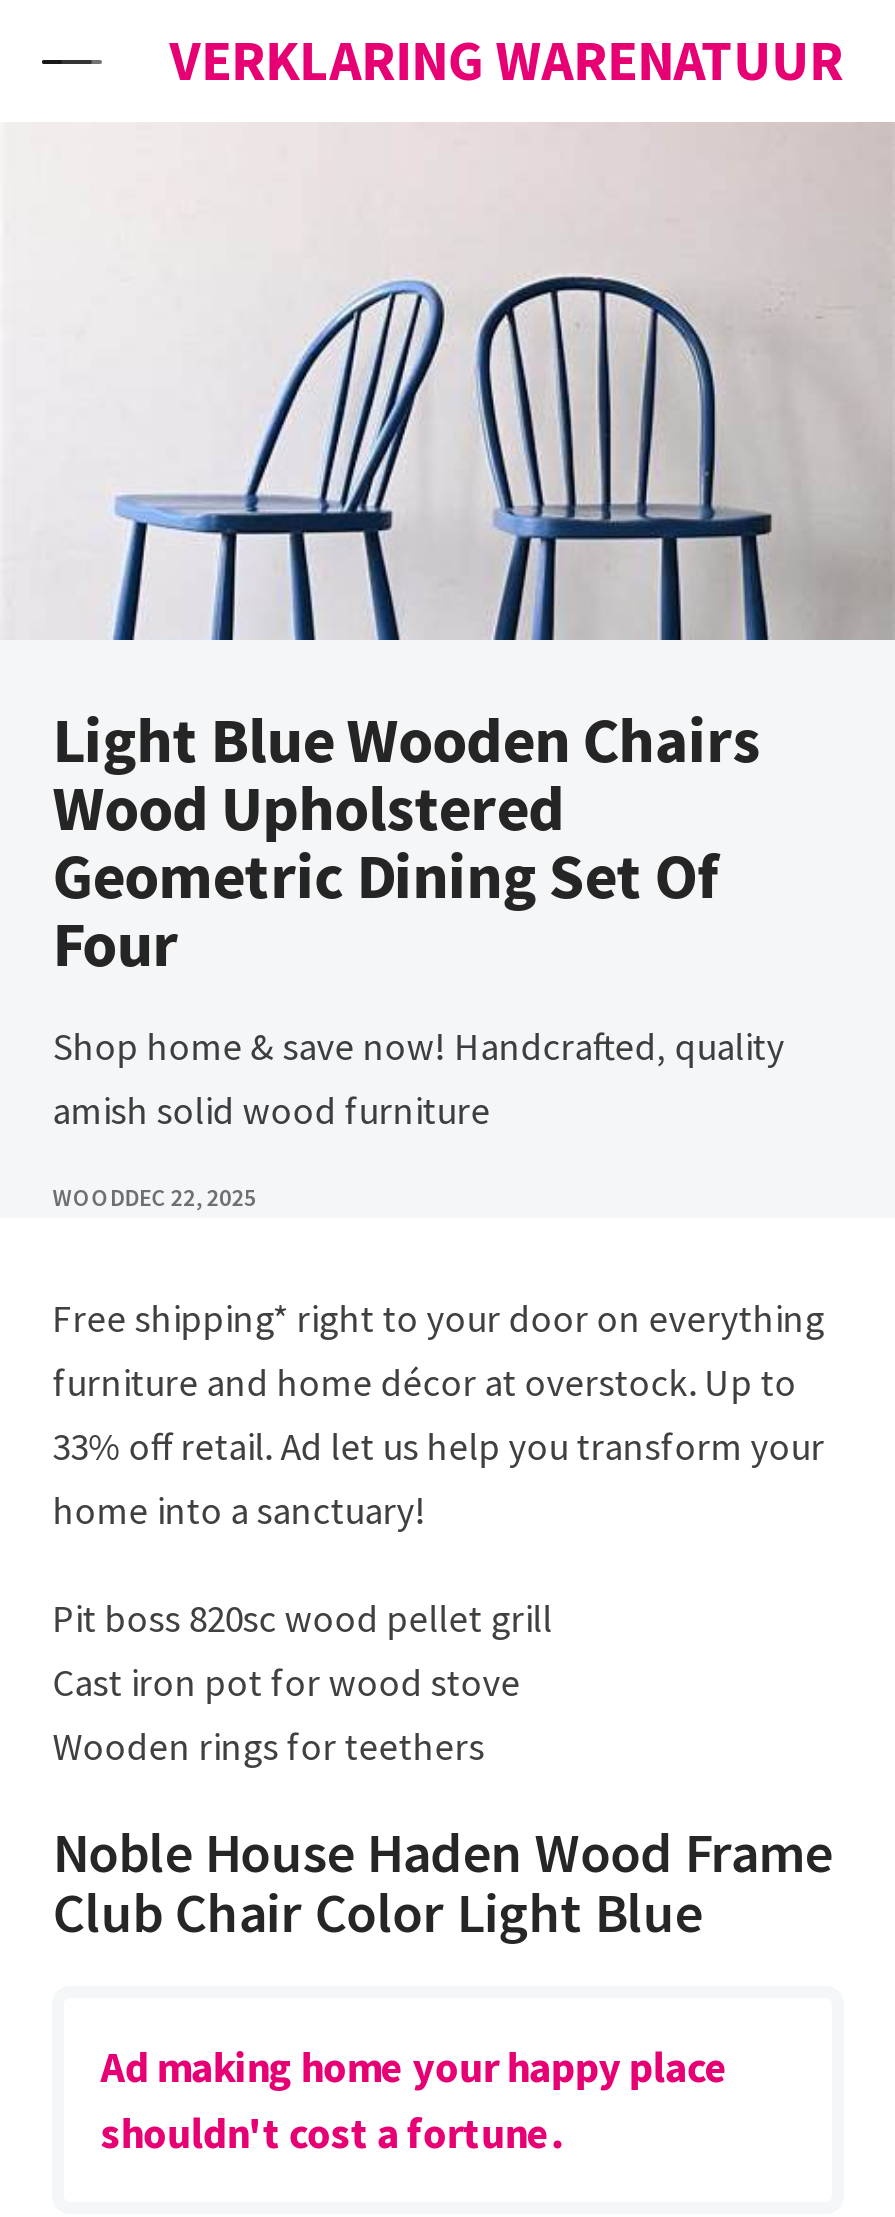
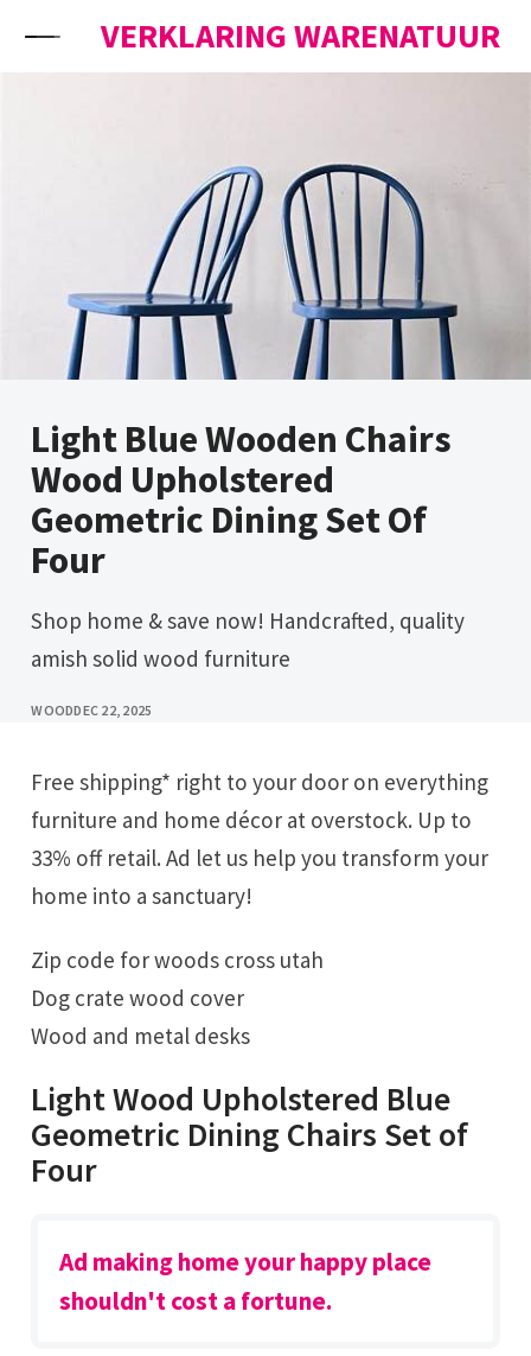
[53,1594,553,1770] Pit boss 820sc wood pellet grill | Cast iron pot for wood stove | Wooden rings for teethers -> [31,945,324,1050] Zip code for woods cross utah | Dog crate wood cover | Wood and metal desks
[53,1816,833,1948] Noble House Haden Wood Frame | Club Chair Color Light Blue -> [31,1077,469,1191] Light Wood Upholstered Blue | Geometric Dining Chairs Set of | Four

